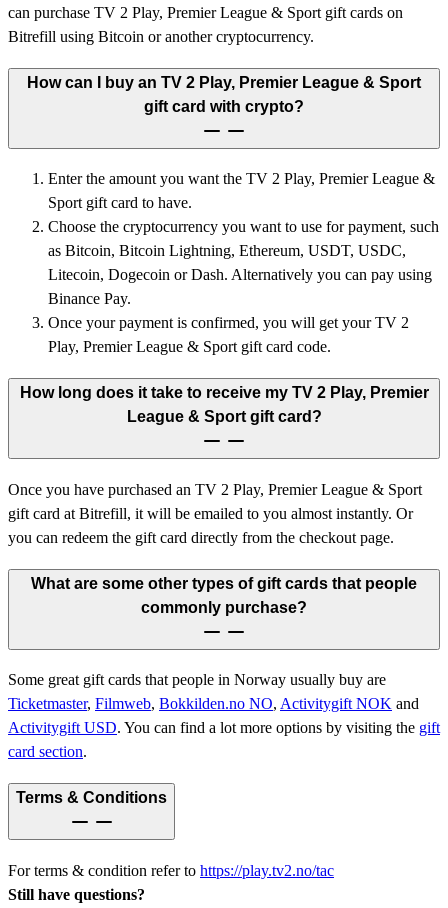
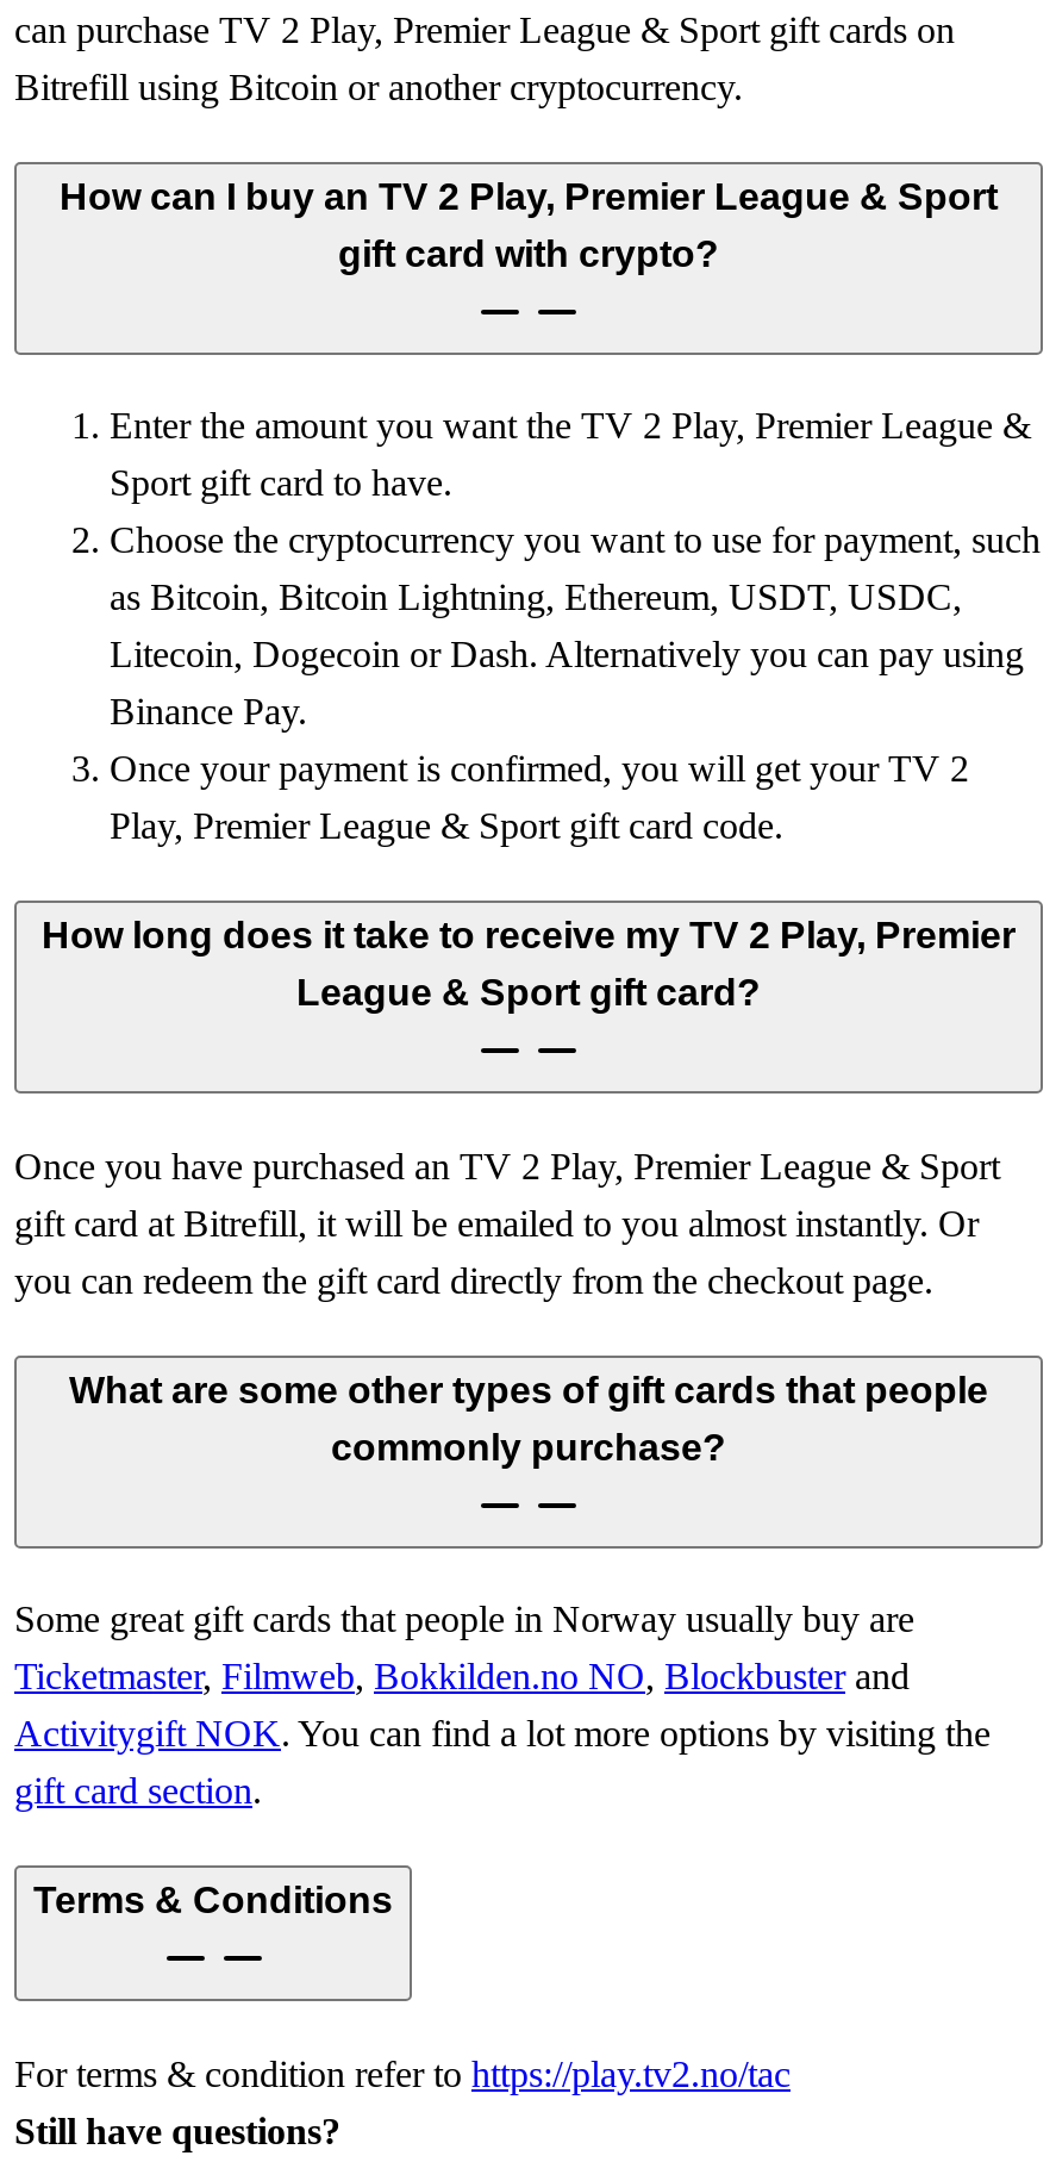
[8,695,440,760] Ticketmaster, Filmweb, Bokkilden.no NO, Activitygift NOK and | Activitygift USD. You can find a lot more options by visiting the gift | card section. -> [14,1656,991,1811] Ticketmaster, Filmweb, Bokkilden.no NO, Blockbuster and | Activitygift NOK. You can find a lot more options by visiting the | gift card section.

